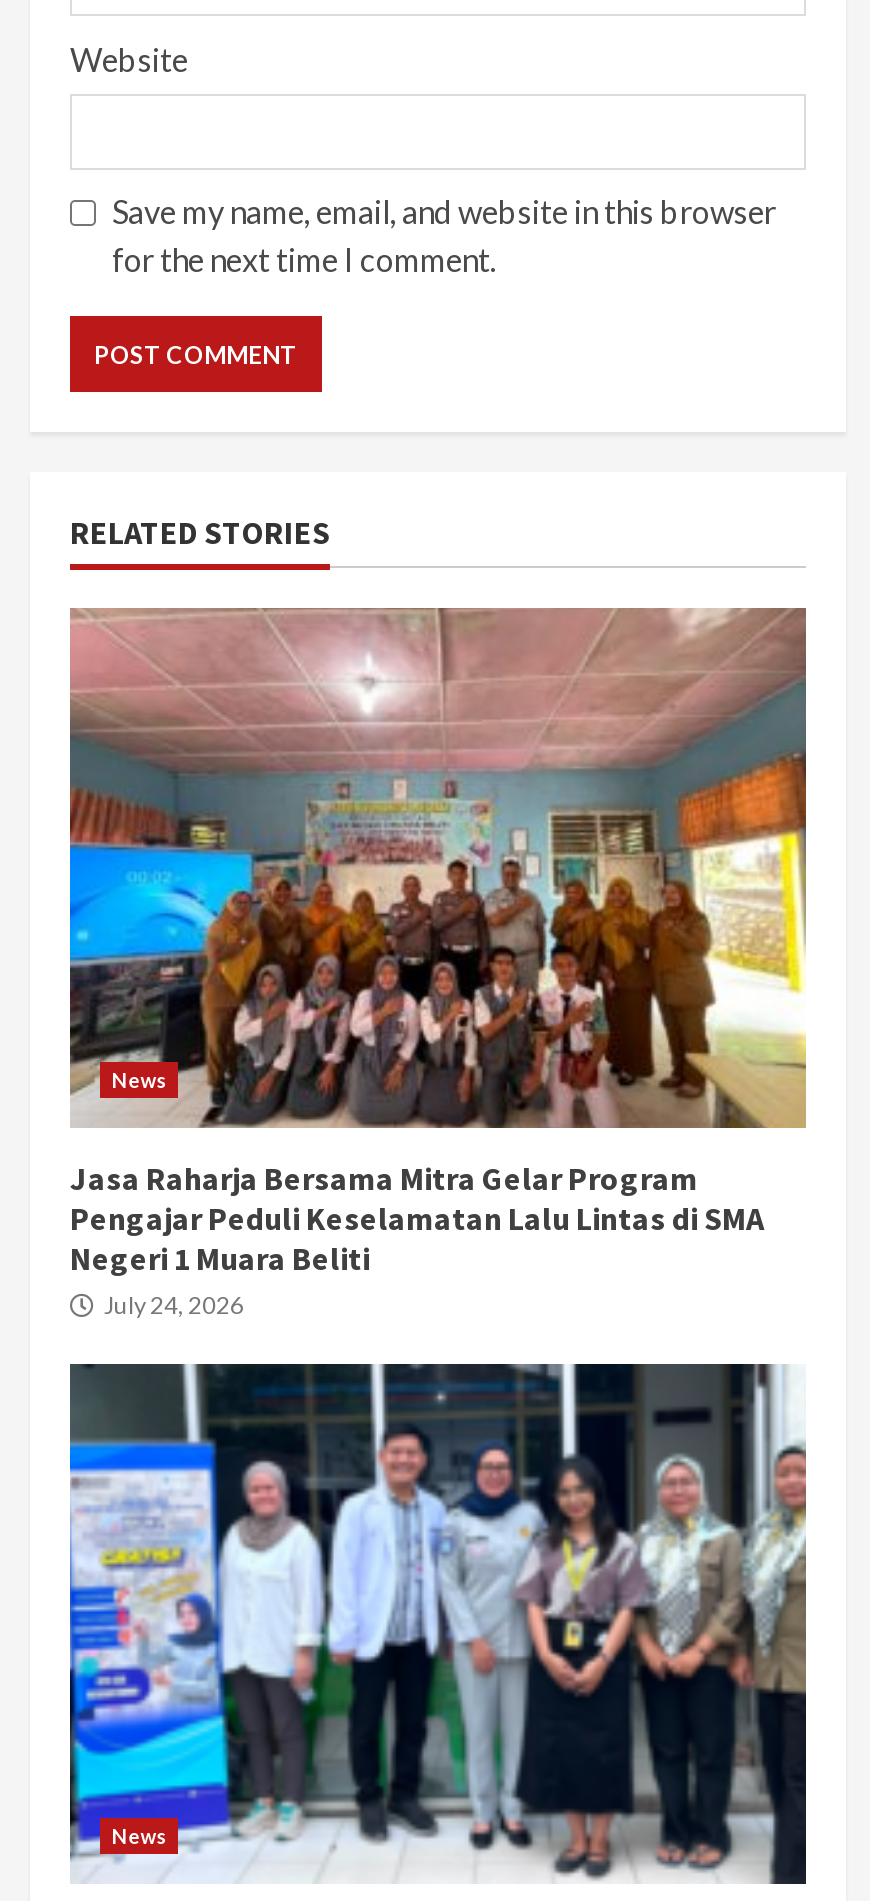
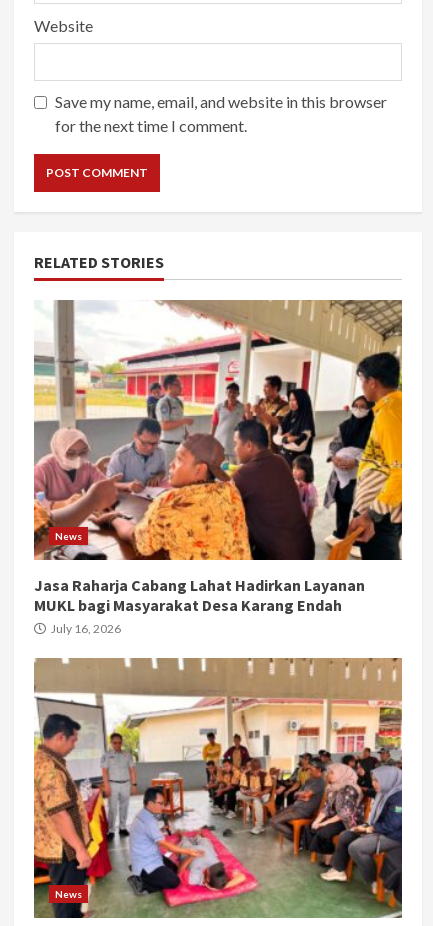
[68,606,808,1321] [image] | Jasa Raharja Bersama Mitra Gelar Program | Pengajar Peduli Keselamatan Lalu Lintas di SMA | Negeri 1 Muara Beliti | July 24, 2026 -> [33,299,403,636] [image] | Jasa Raharja Cabang Lahat Hadirkan Layanan | MUKL bagi Masyarakat Desa Karang Endah | July 16, 2026
[68,1362,806,1886] [image] -> [33,657,403,919] [image]

